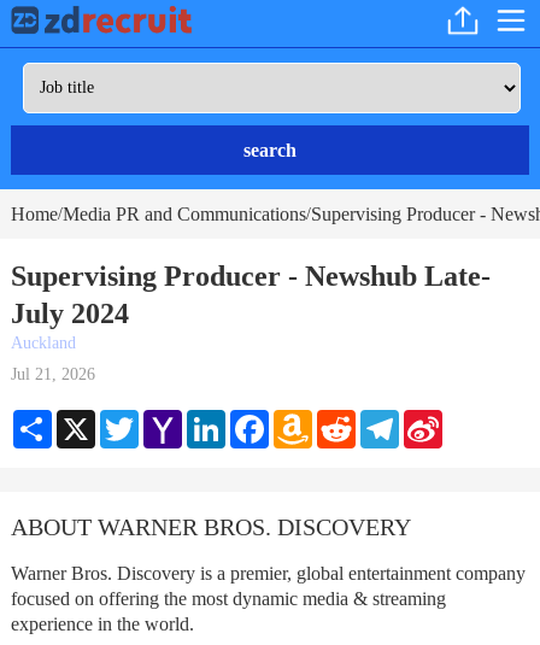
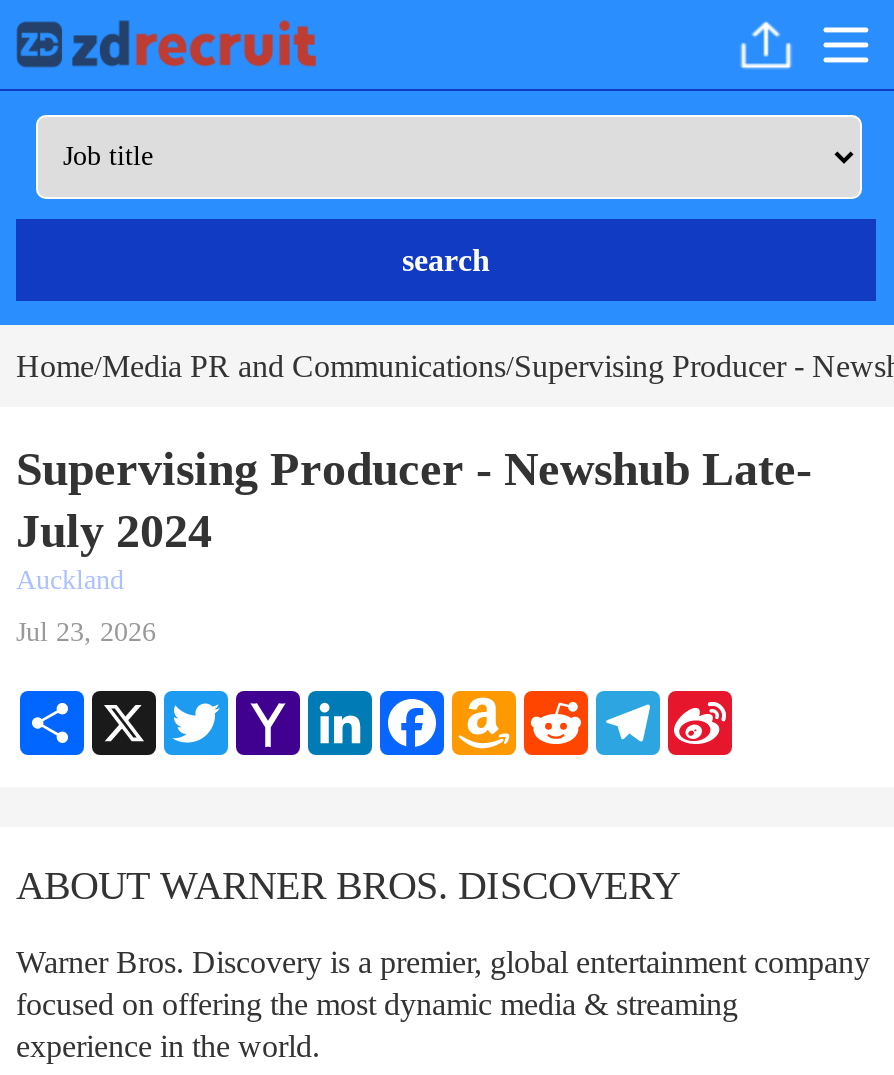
[11,365,95,383] Jul 21, 2026 -> [16,617,156,647] Jul 23, 2026

